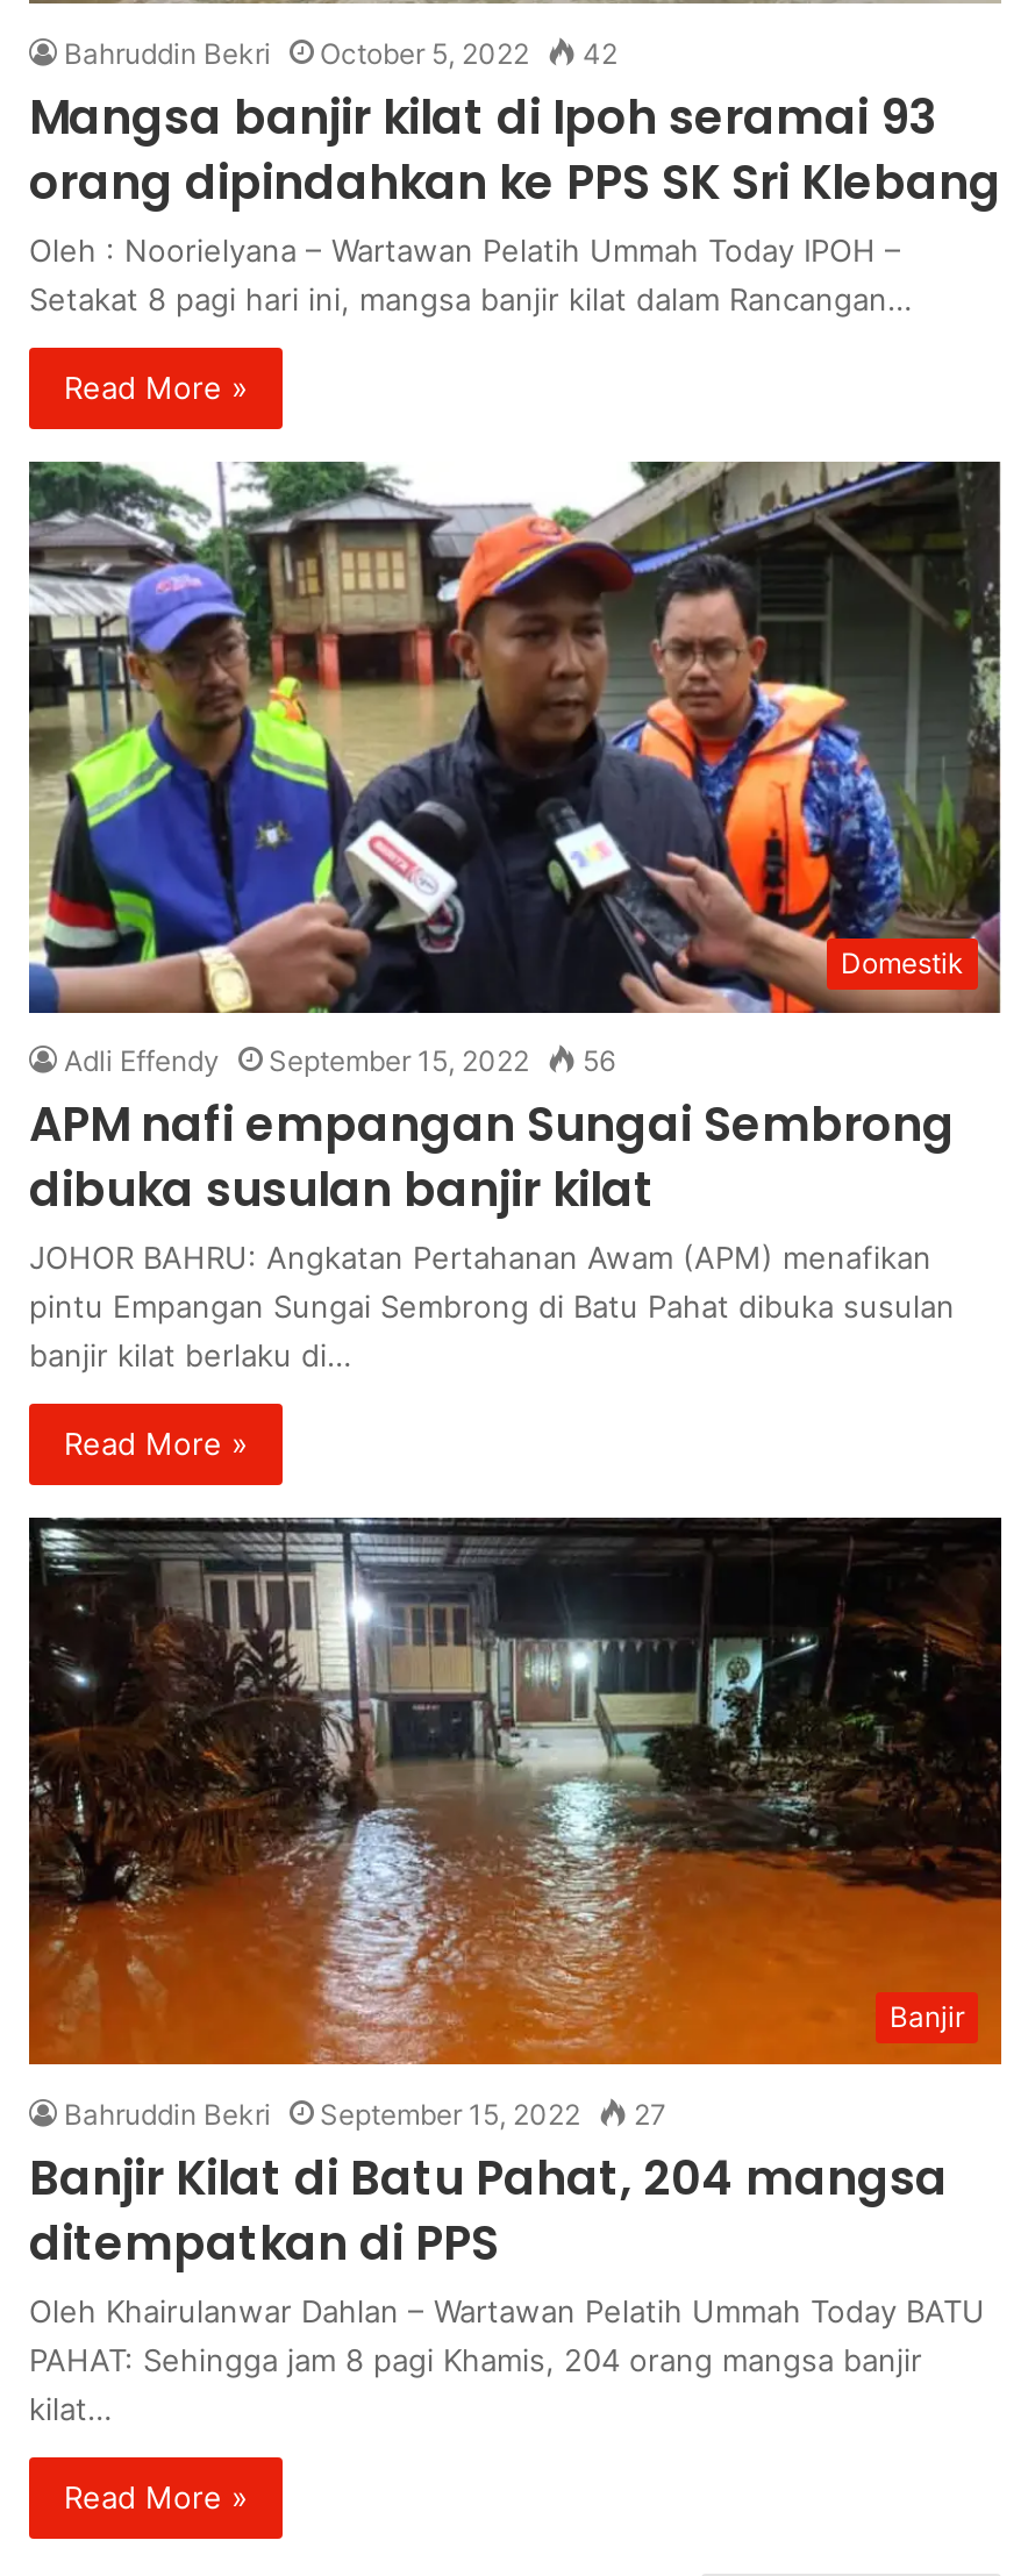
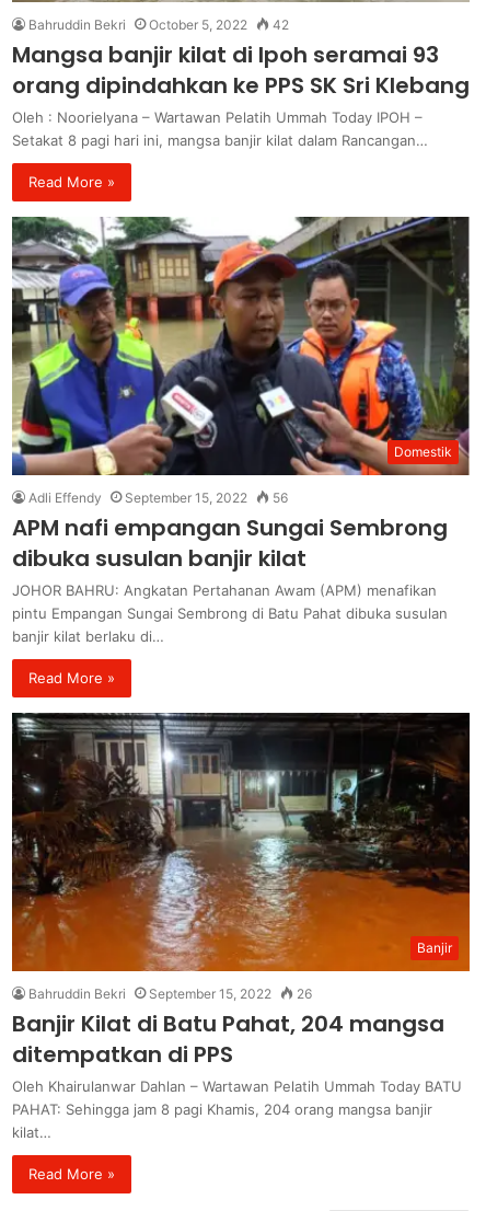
[64,2096,666,2131] Bahruddin Bekri September 15, 2022 27 -> [28,985,312,1001] Bahruddin Bekri September 15, 2022 26

